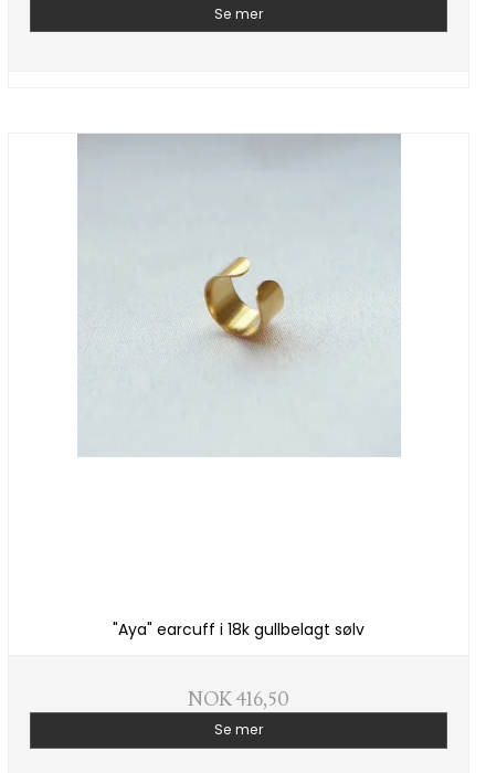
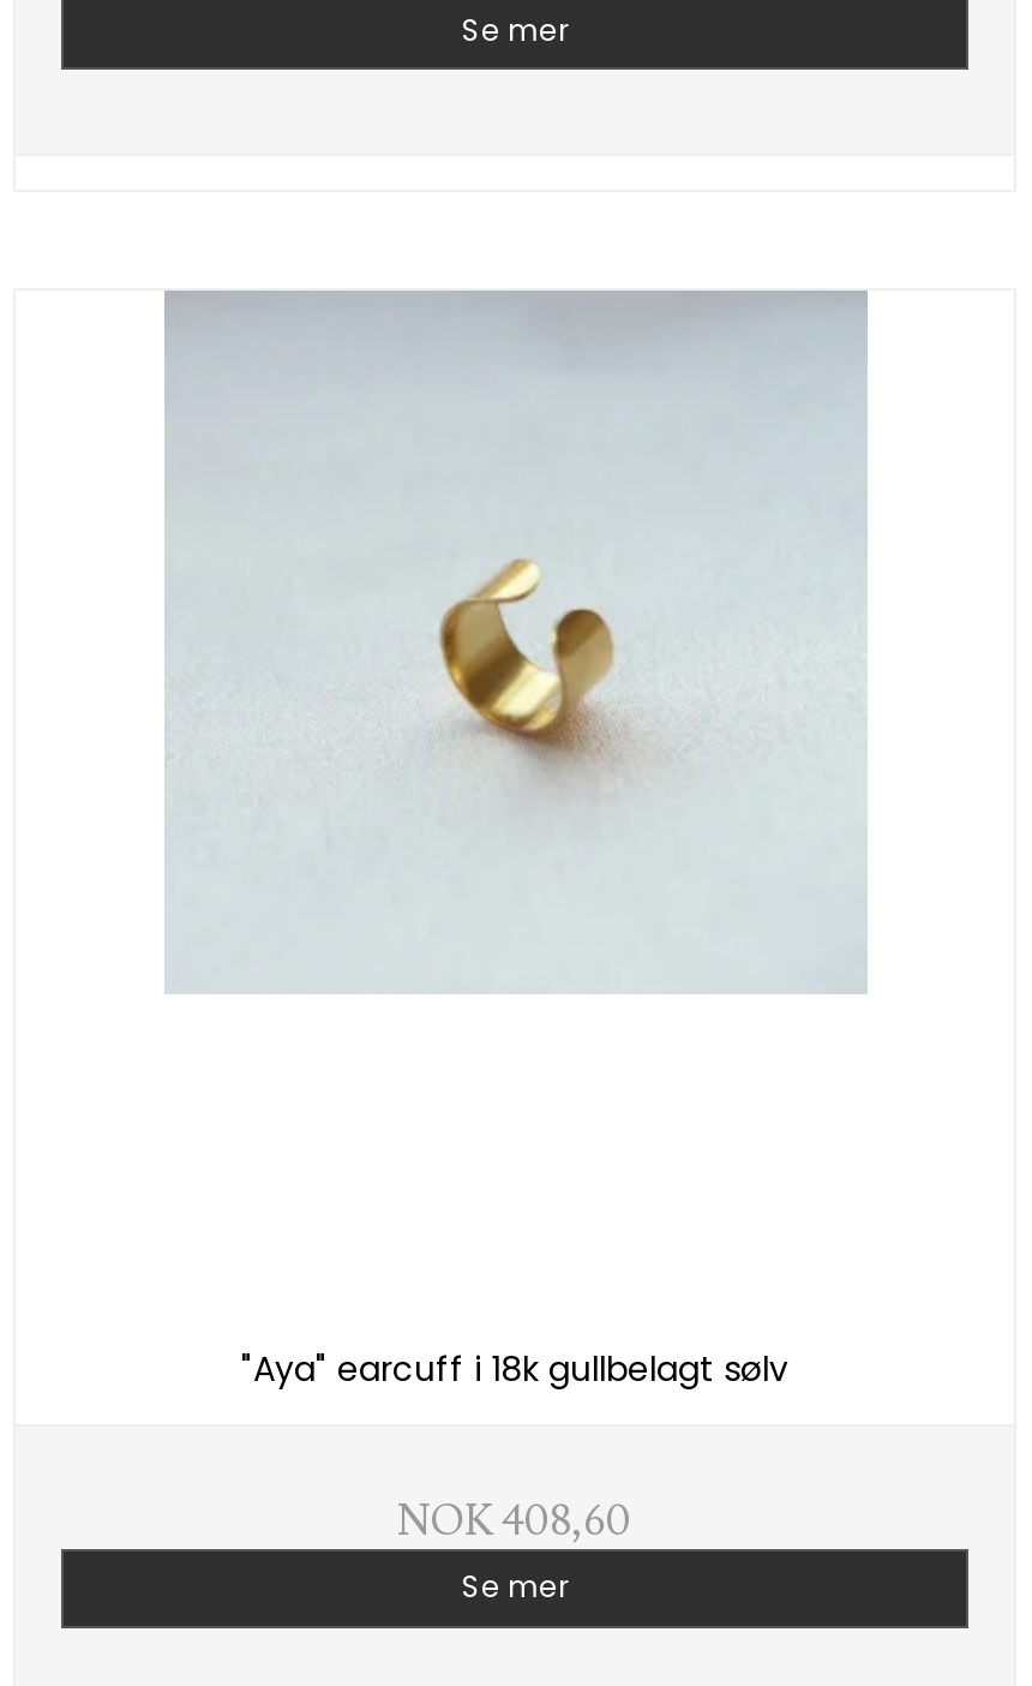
[188,687,289,713] NOK 416,50 -> [397,1495,632,1550] NOK 408,60

